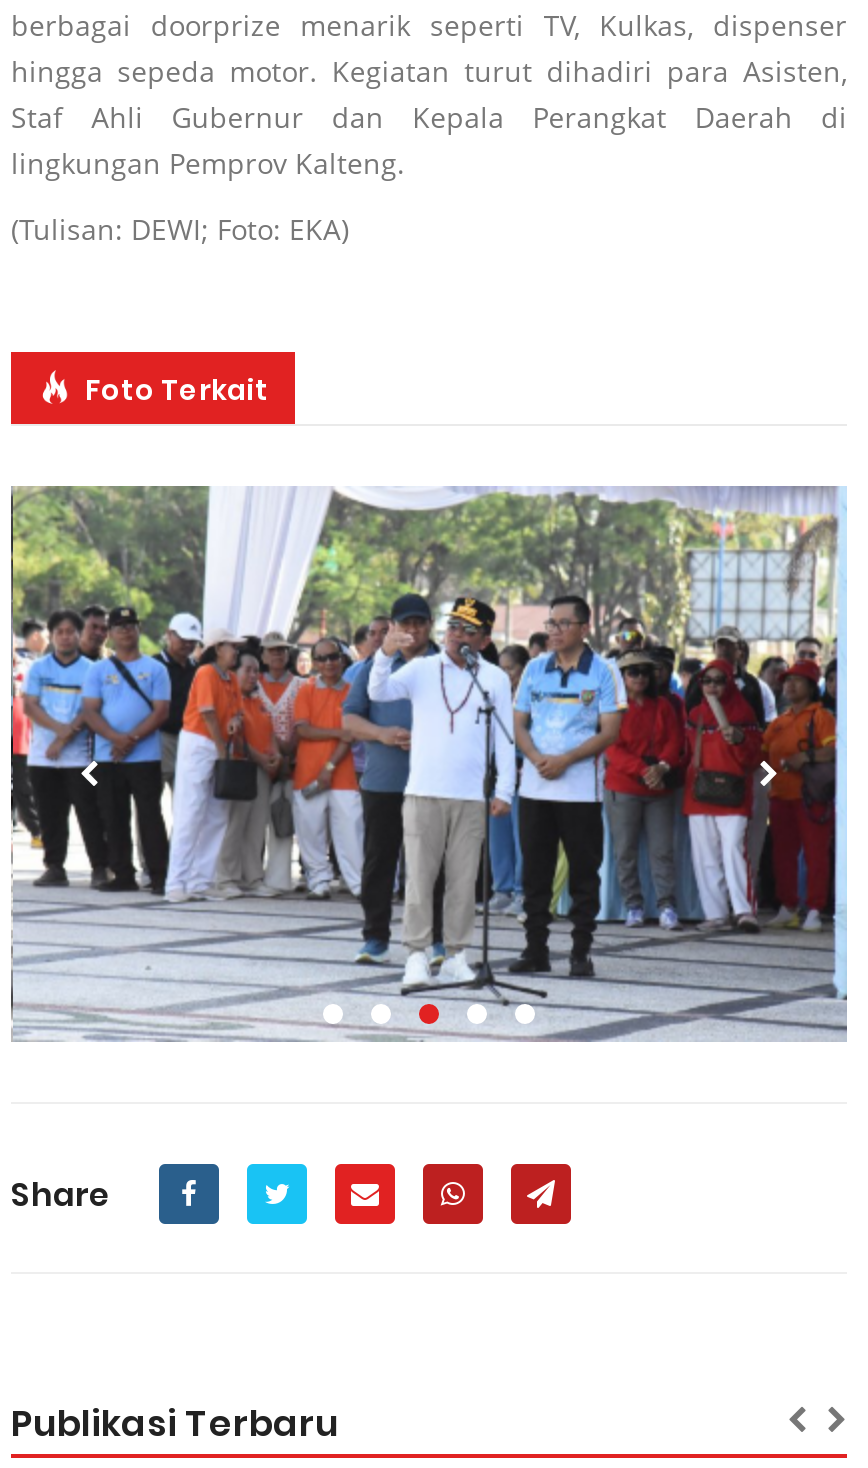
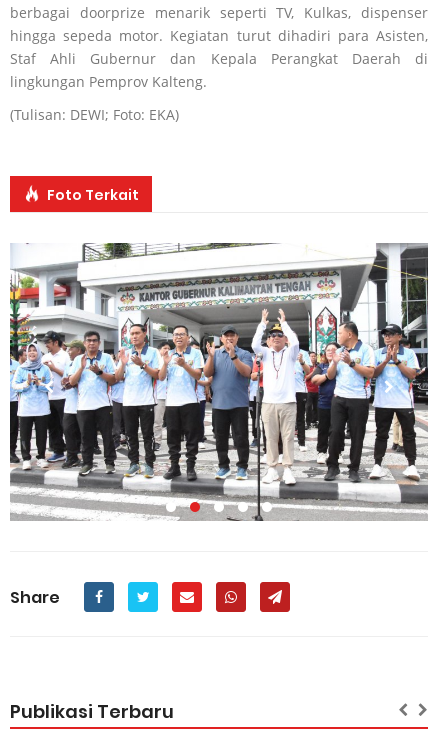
[9,484,847,1042] [image] -> [9,242,429,522] [image]

